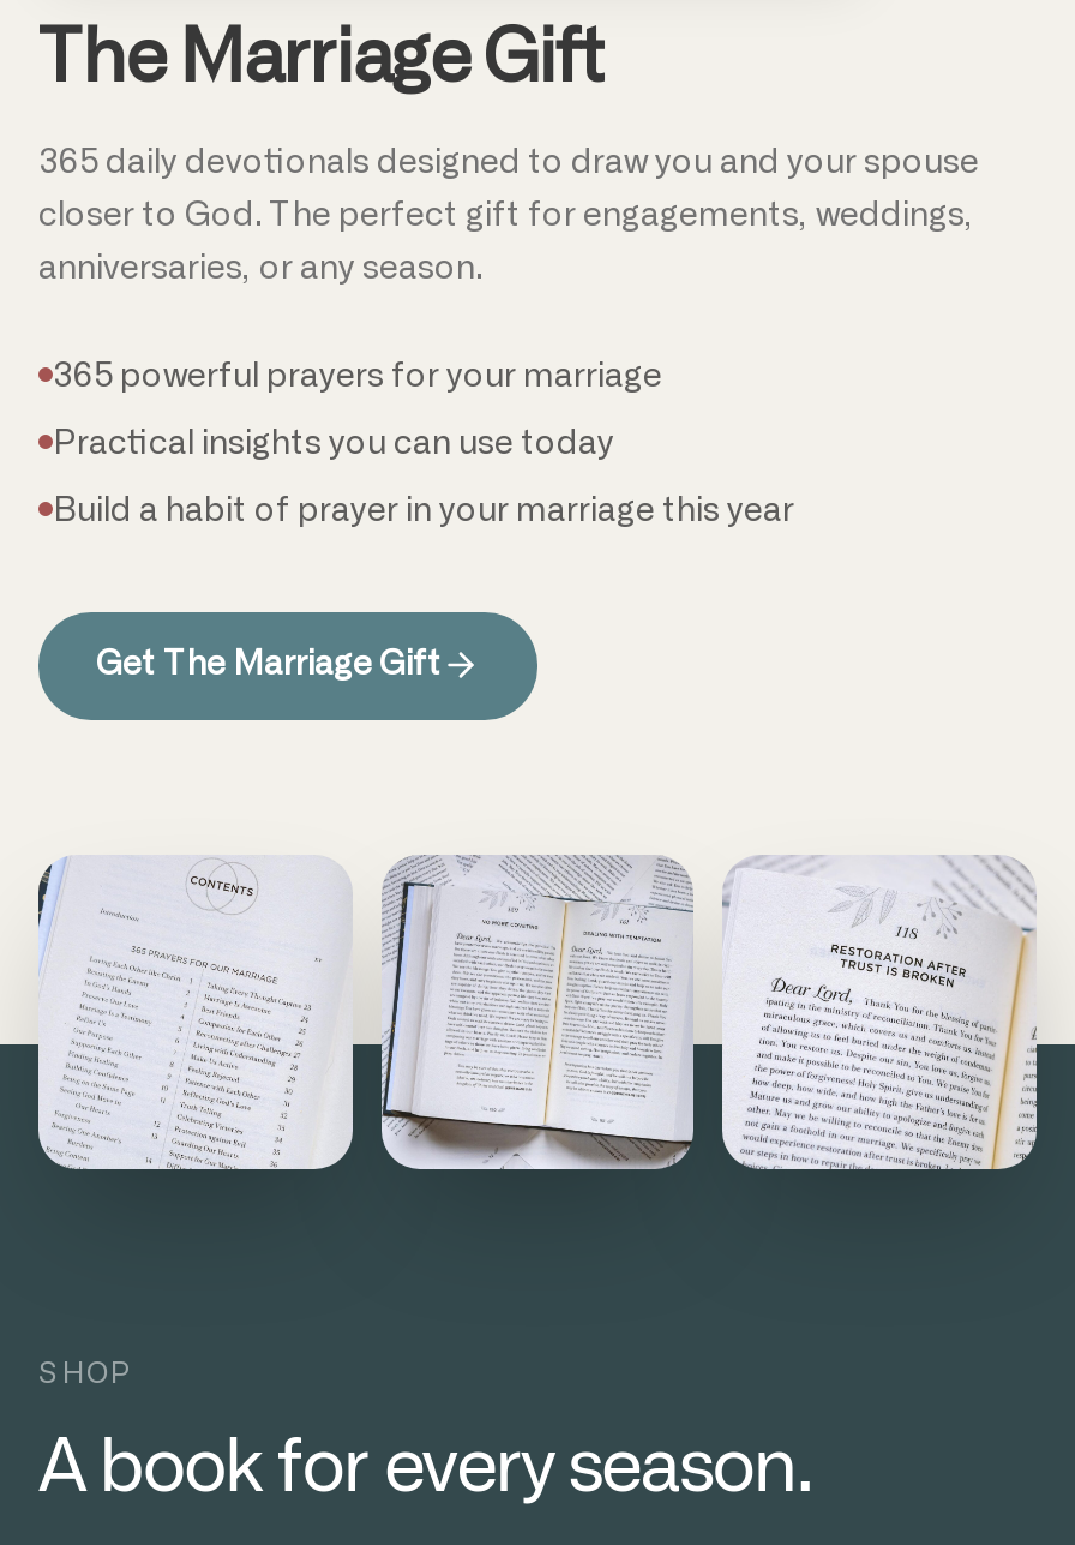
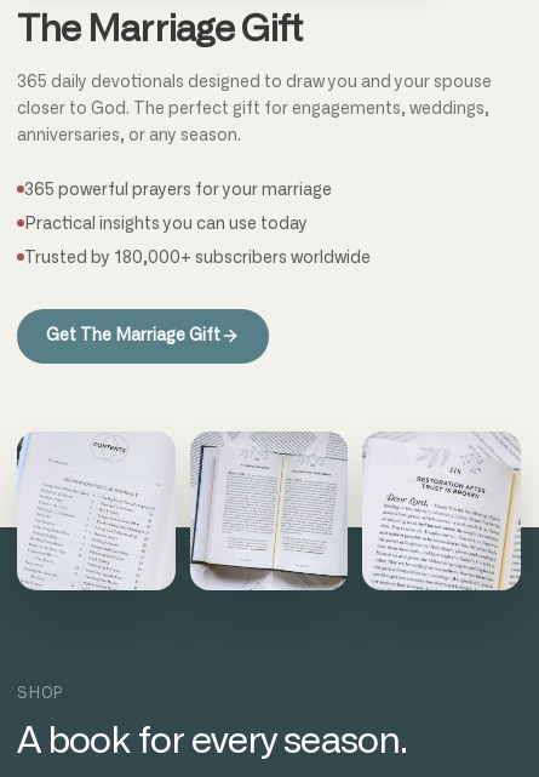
[53,495,794,528] Build a habit of prayer in your marriage this year -> [24,250,371,267] Trusted by 180,000+ subscribers worldwide

